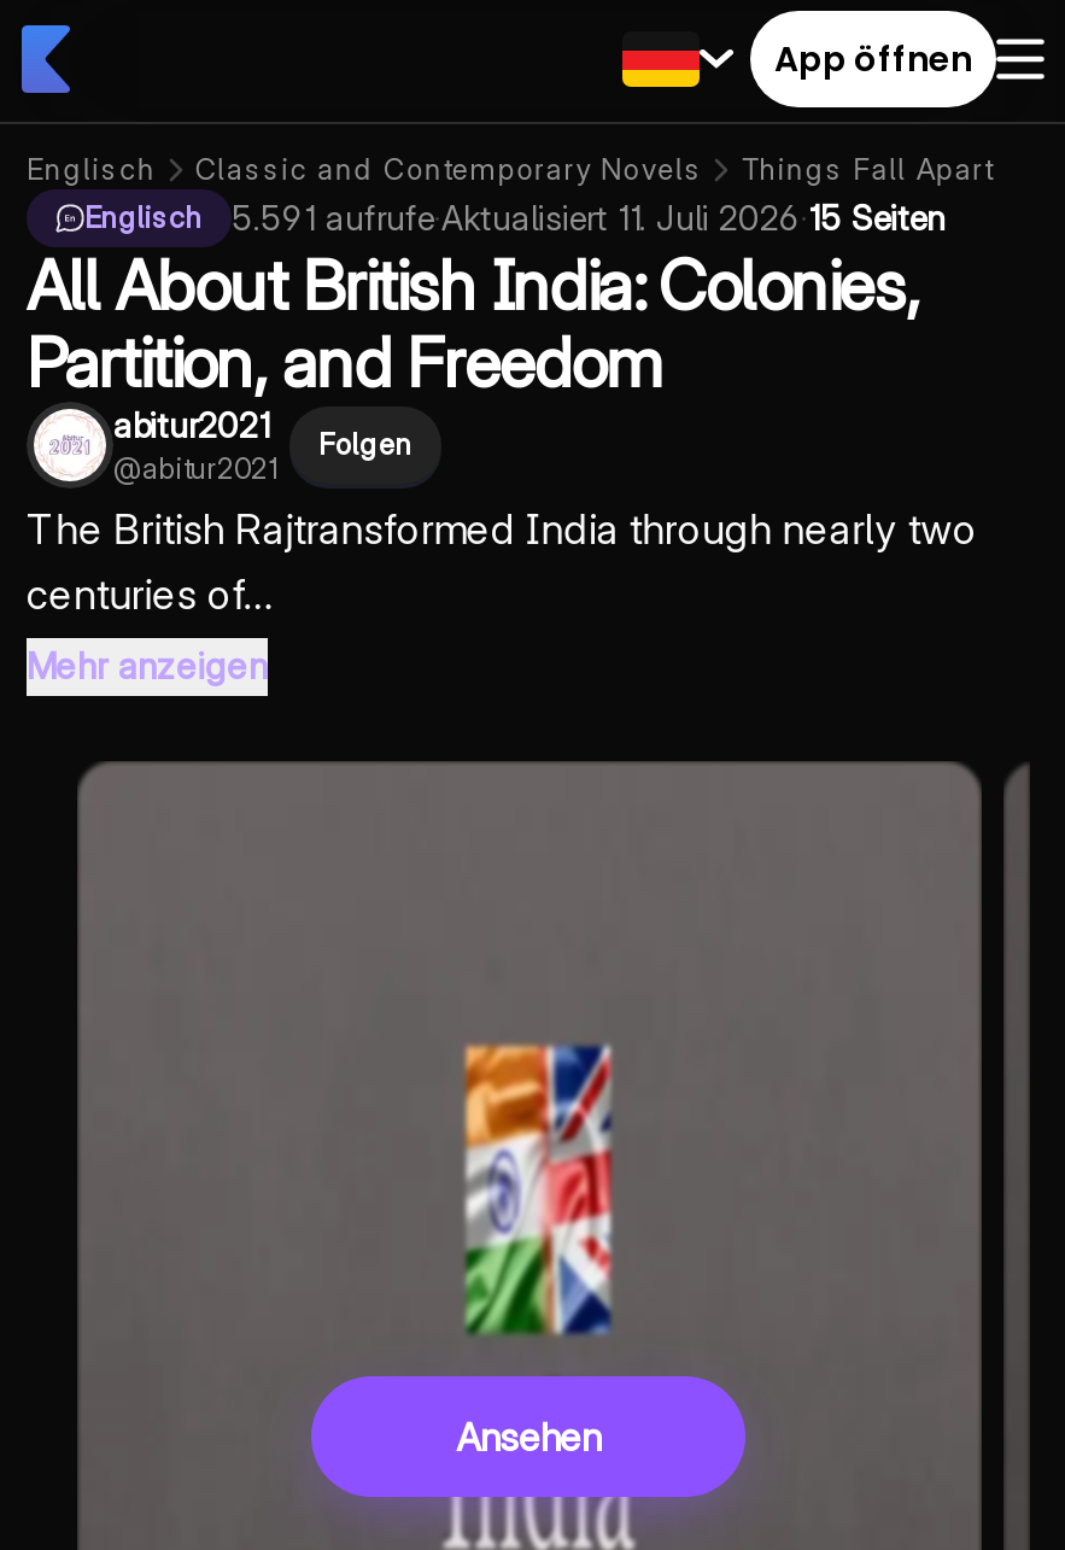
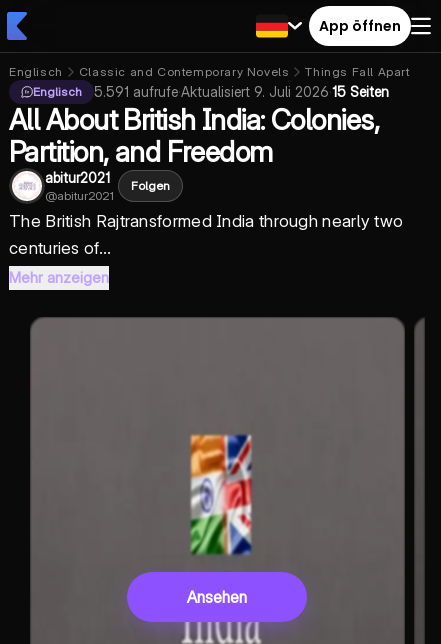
[232,197,946,238] 5.591 aufrufe · Aktualisiert 11. Juli 2026 · 15 Seiten -> [94,83,389,100] 5.591 aufrufe · Aktualisiert 9. Juli 2026 · 15 Seiten

